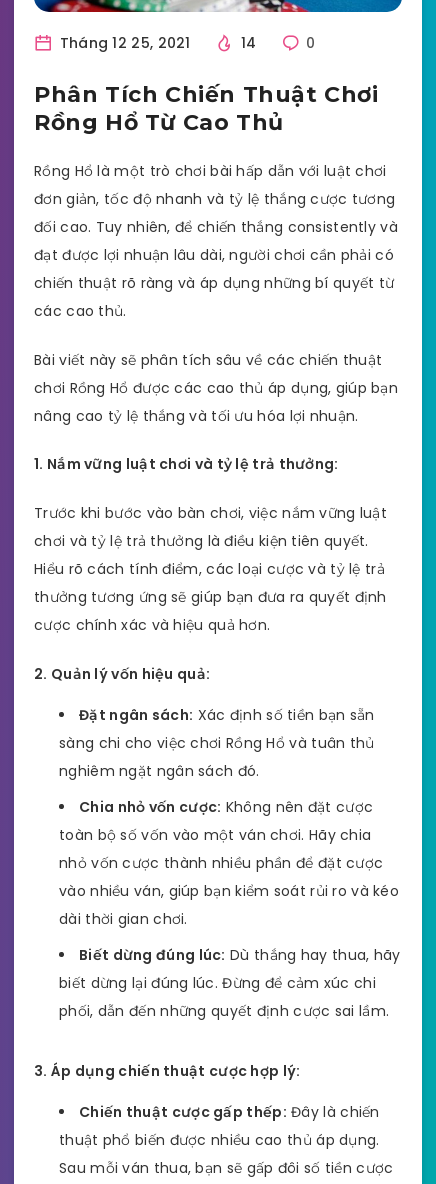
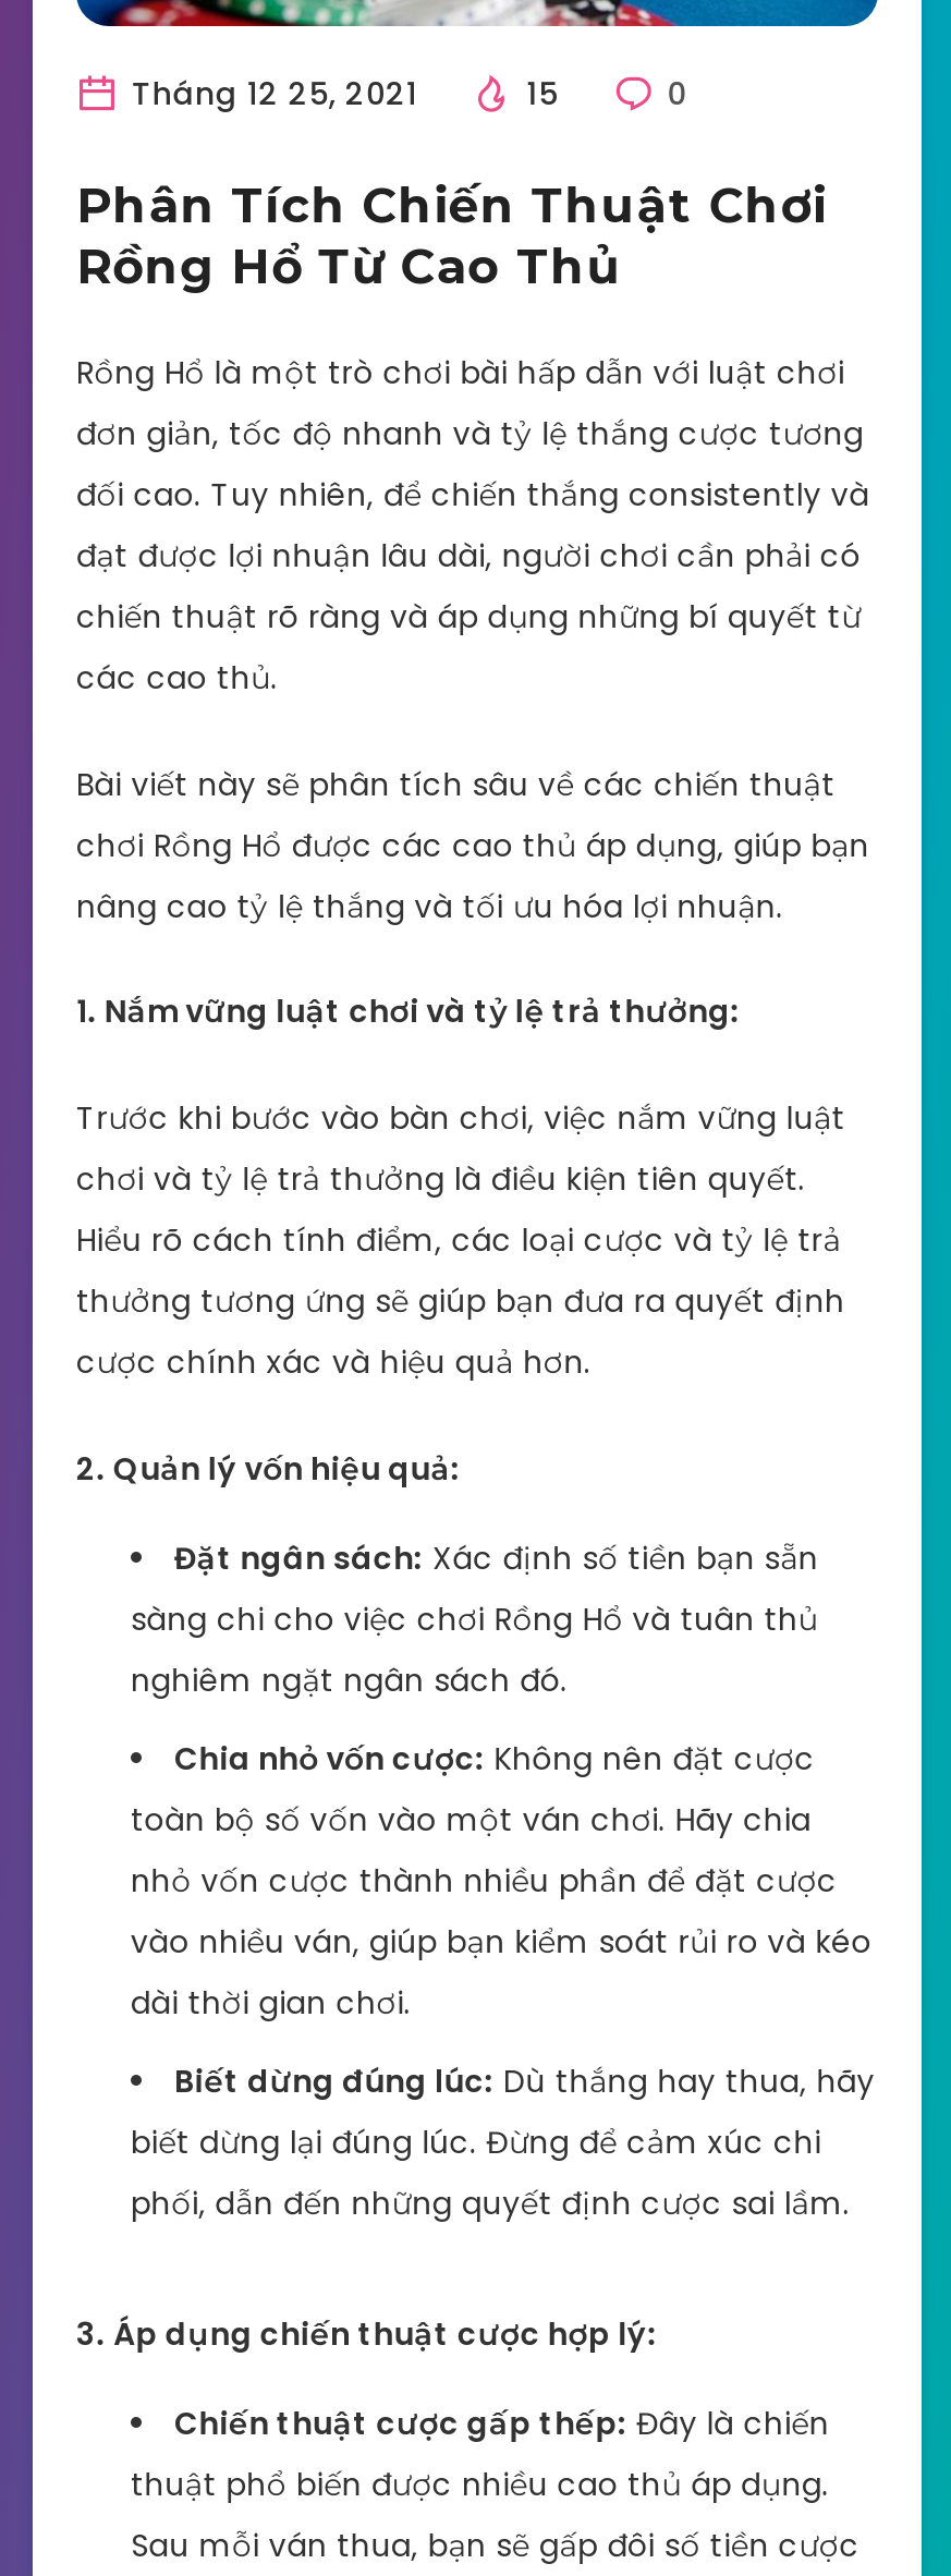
[236,33,260,53] 14 -> [517,71,568,115] 15

